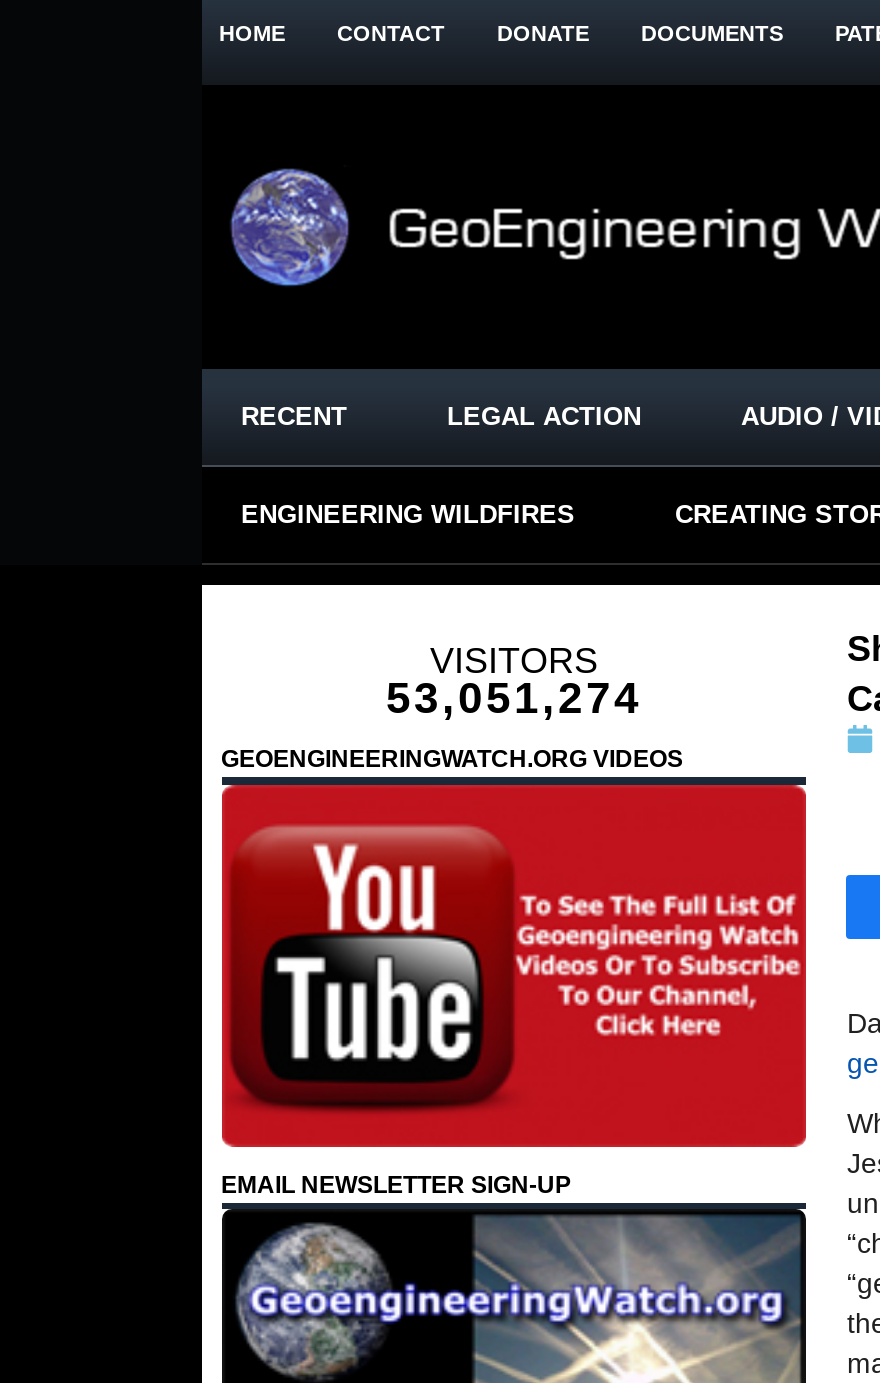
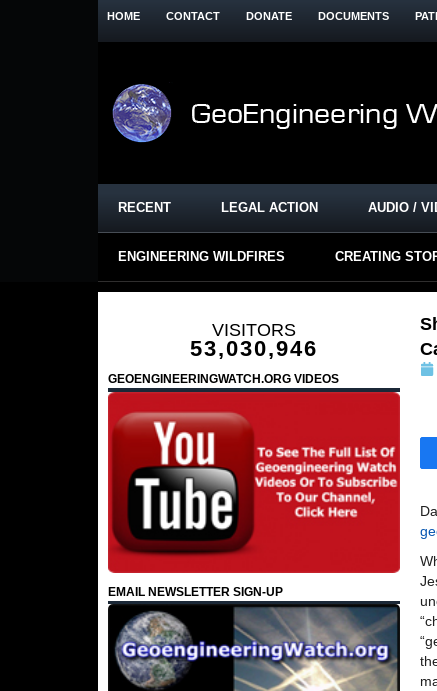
[386,673,642,723] 53,051,274 -> [190,336,318,361] 53,030,946

